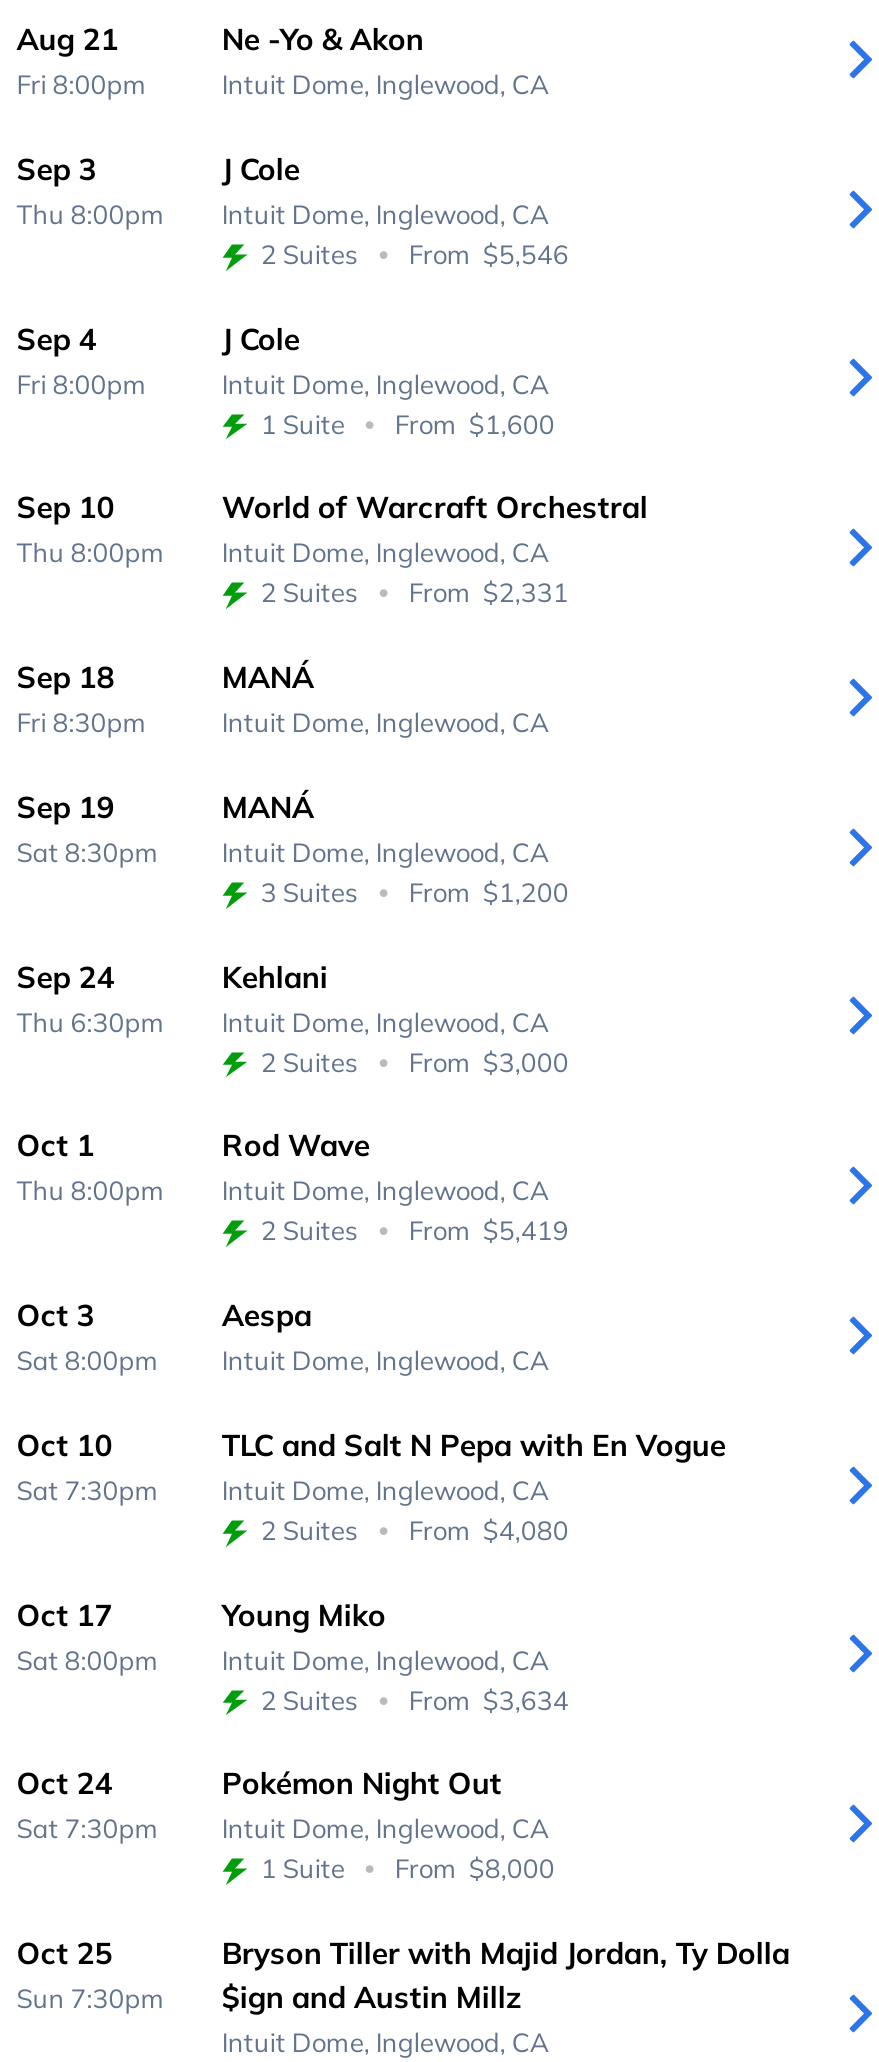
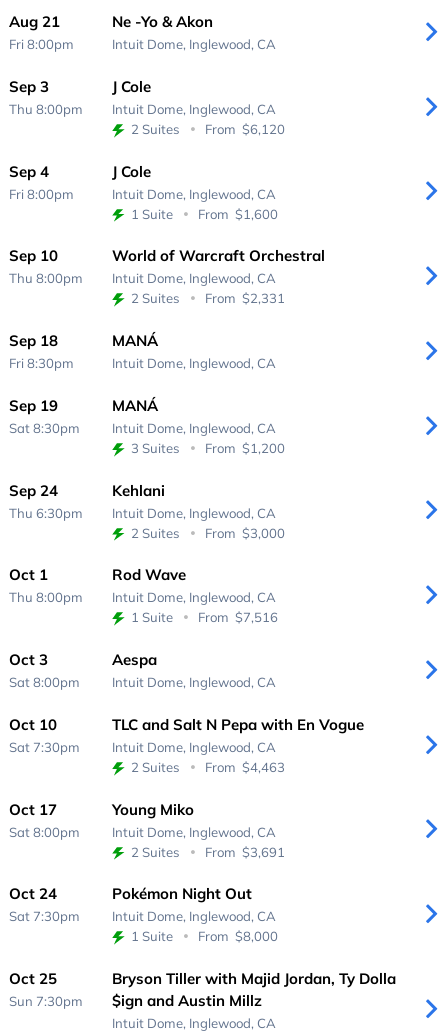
[261,239,569,271] 2 Suites From $5,546 -> [131,121,285,137] 2 Suites From $6,120
[261,1215,569,1247] 2 Suites | From $5,419 -> [131,609,278,625] 1 Suite | From $7,516
[261,1515,569,1547] 2 Suites From $4,080 -> [131,759,285,775] 2 Suites From $4,463
[261,1684,569,1716] 2 Suites From $3,634 -> [131,844,285,860] 2 Suites From $3,691

